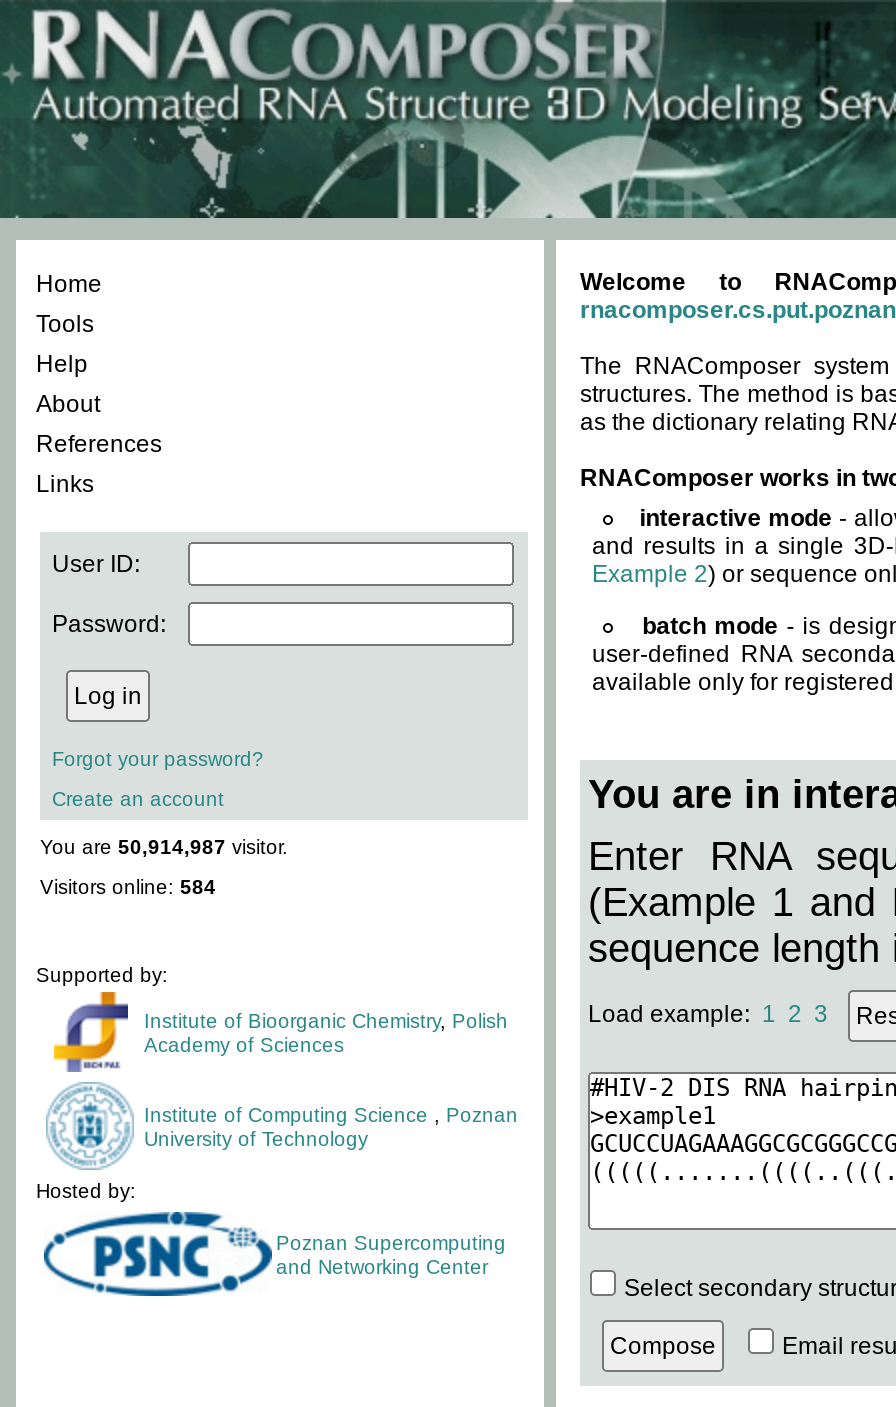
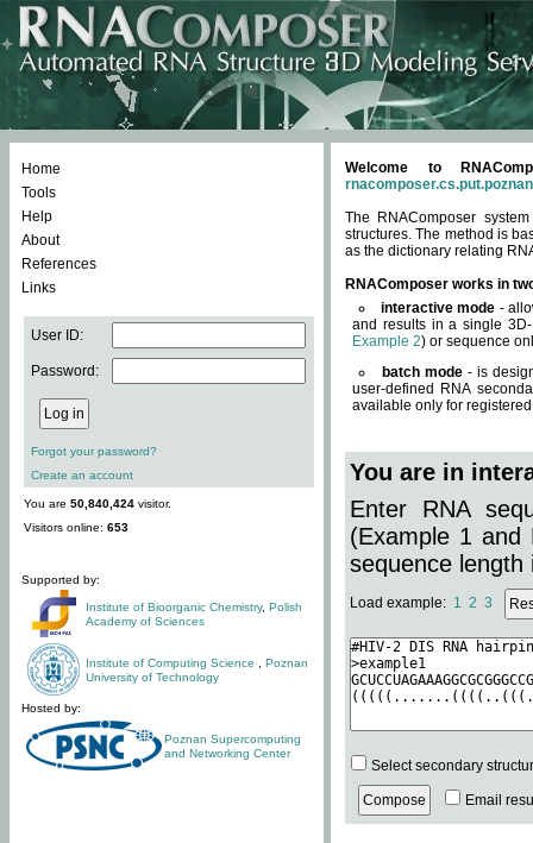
[40,836,288,858] You are 50,914,987 visitor. -> [24,497,171,510] You are 50,840,424 visitor.
[40,876,216,898] Visitors online: 584 -> [24,521,128,534] Visitors online: 653

